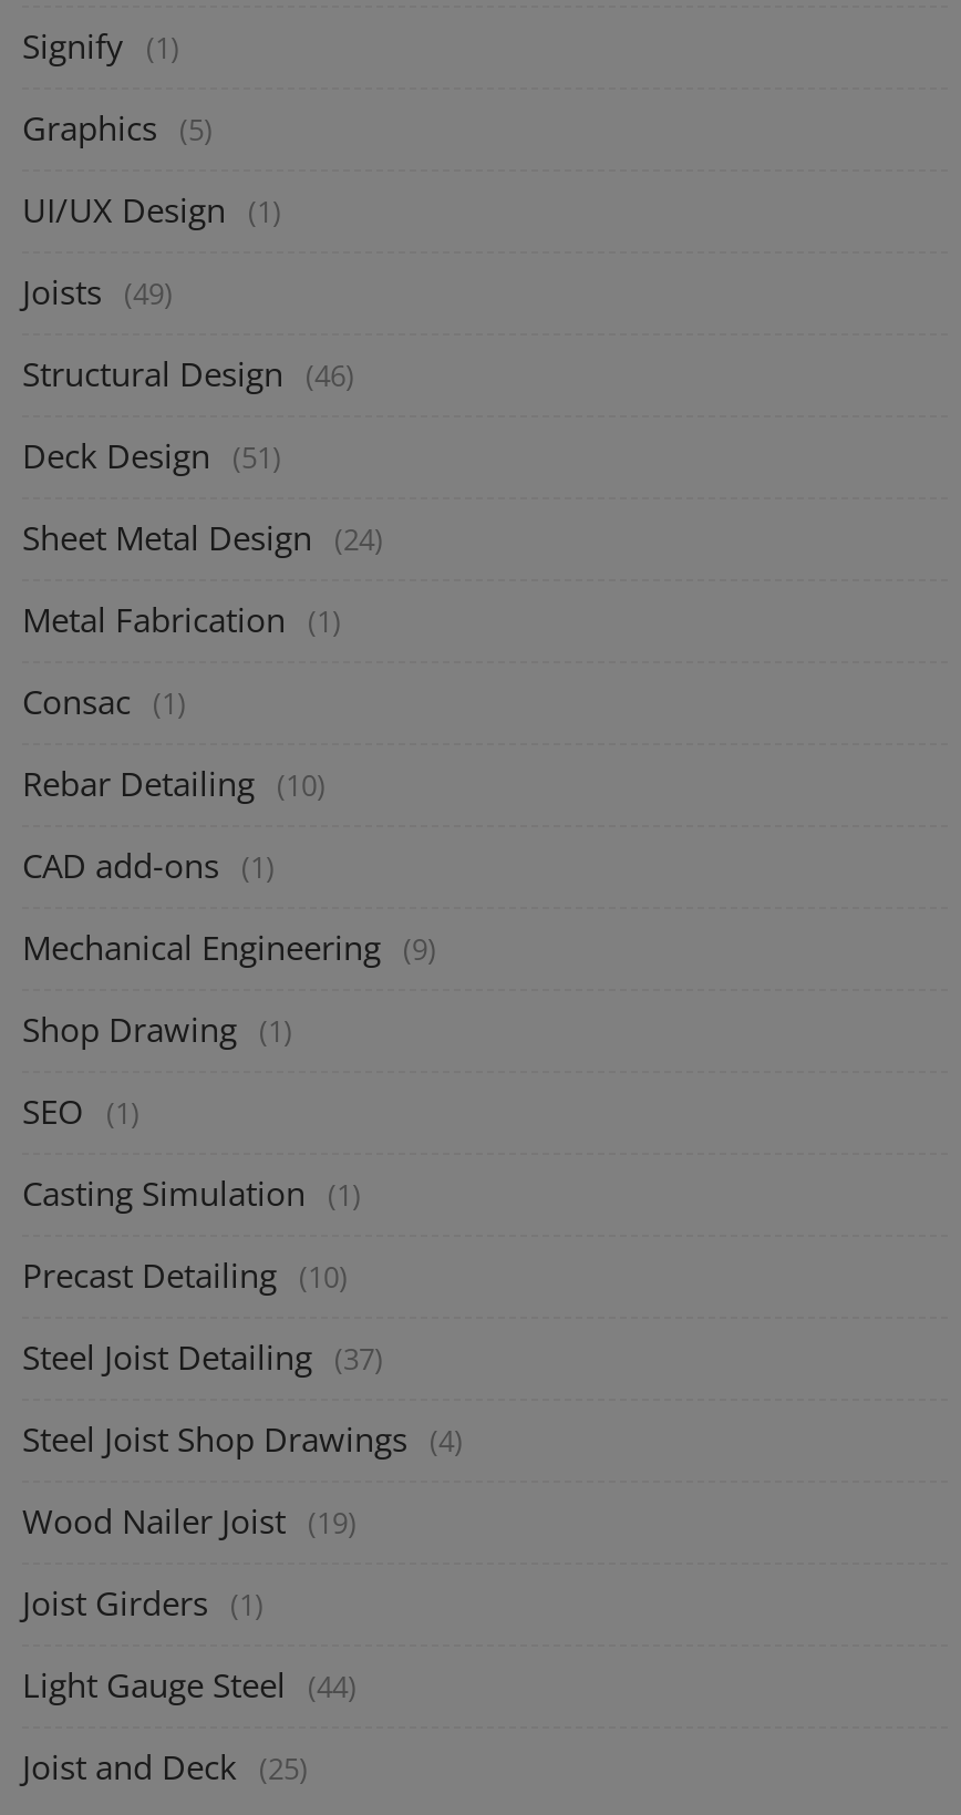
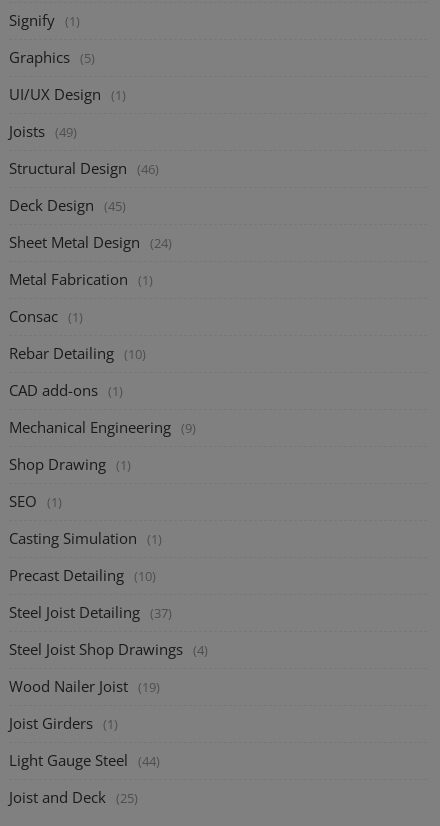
[22,433,281,477] Deck Design (51) -> [9,195,126,215] Deck Design (45)

